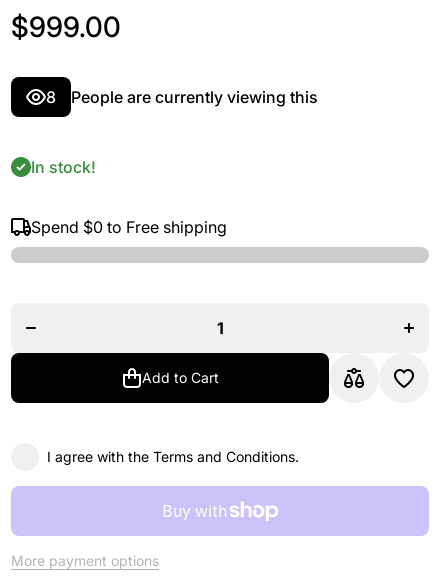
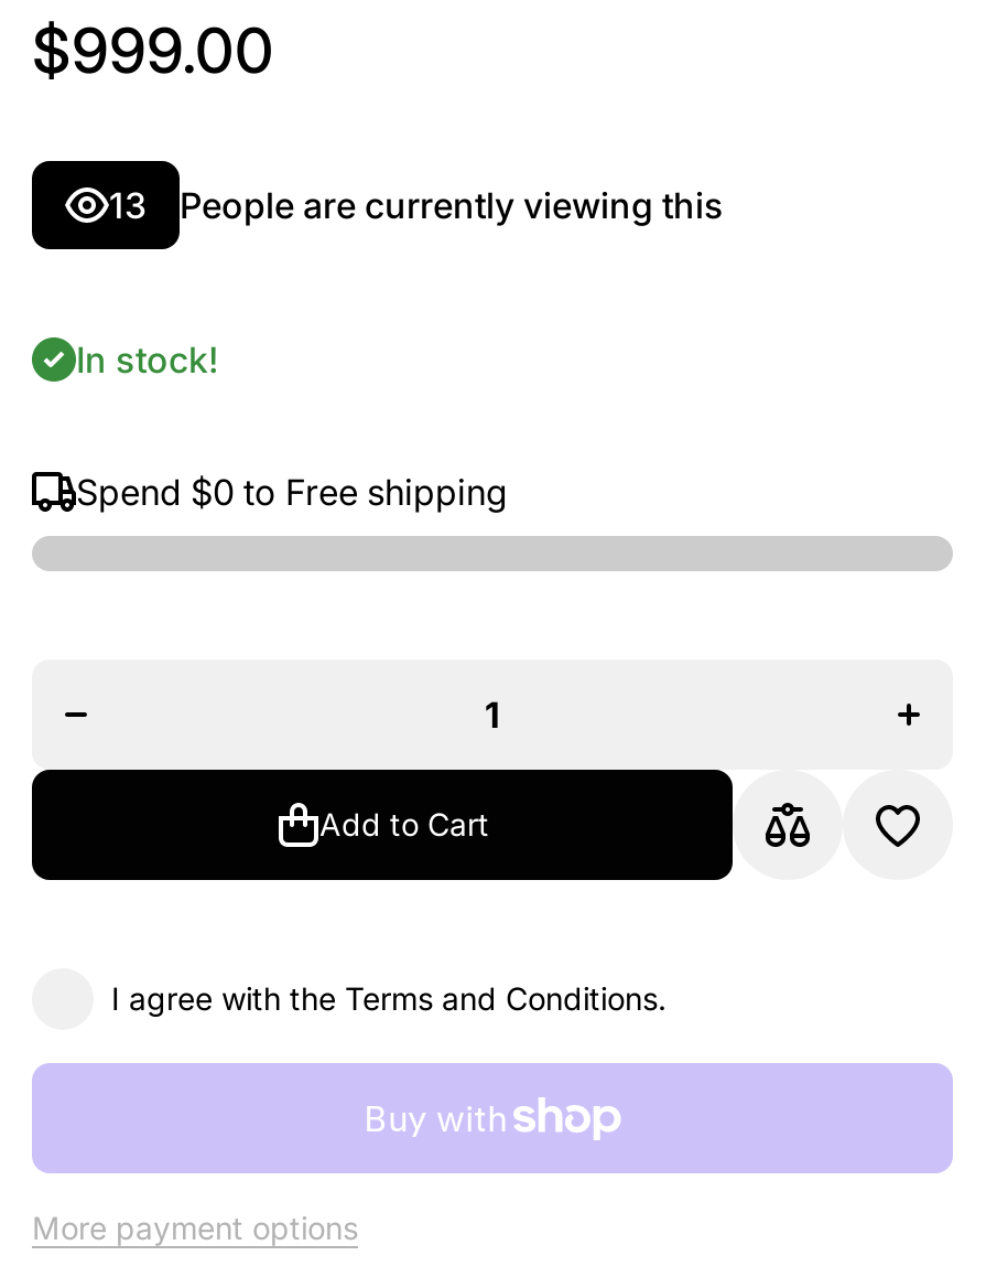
[46,87,318,107] 8 People are currently viewing this -> [109,182,724,227] 13 People are currently viewing this

